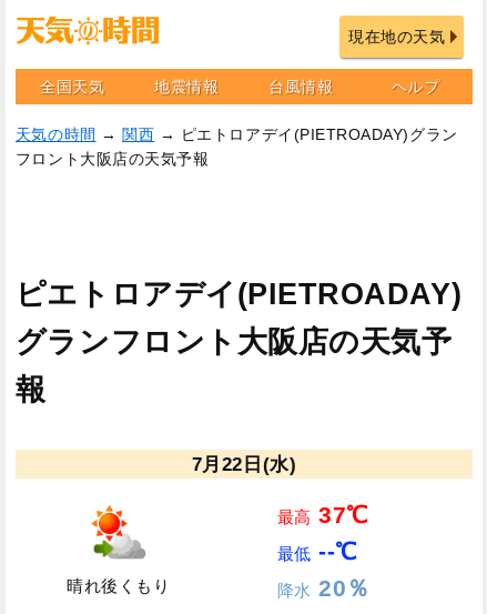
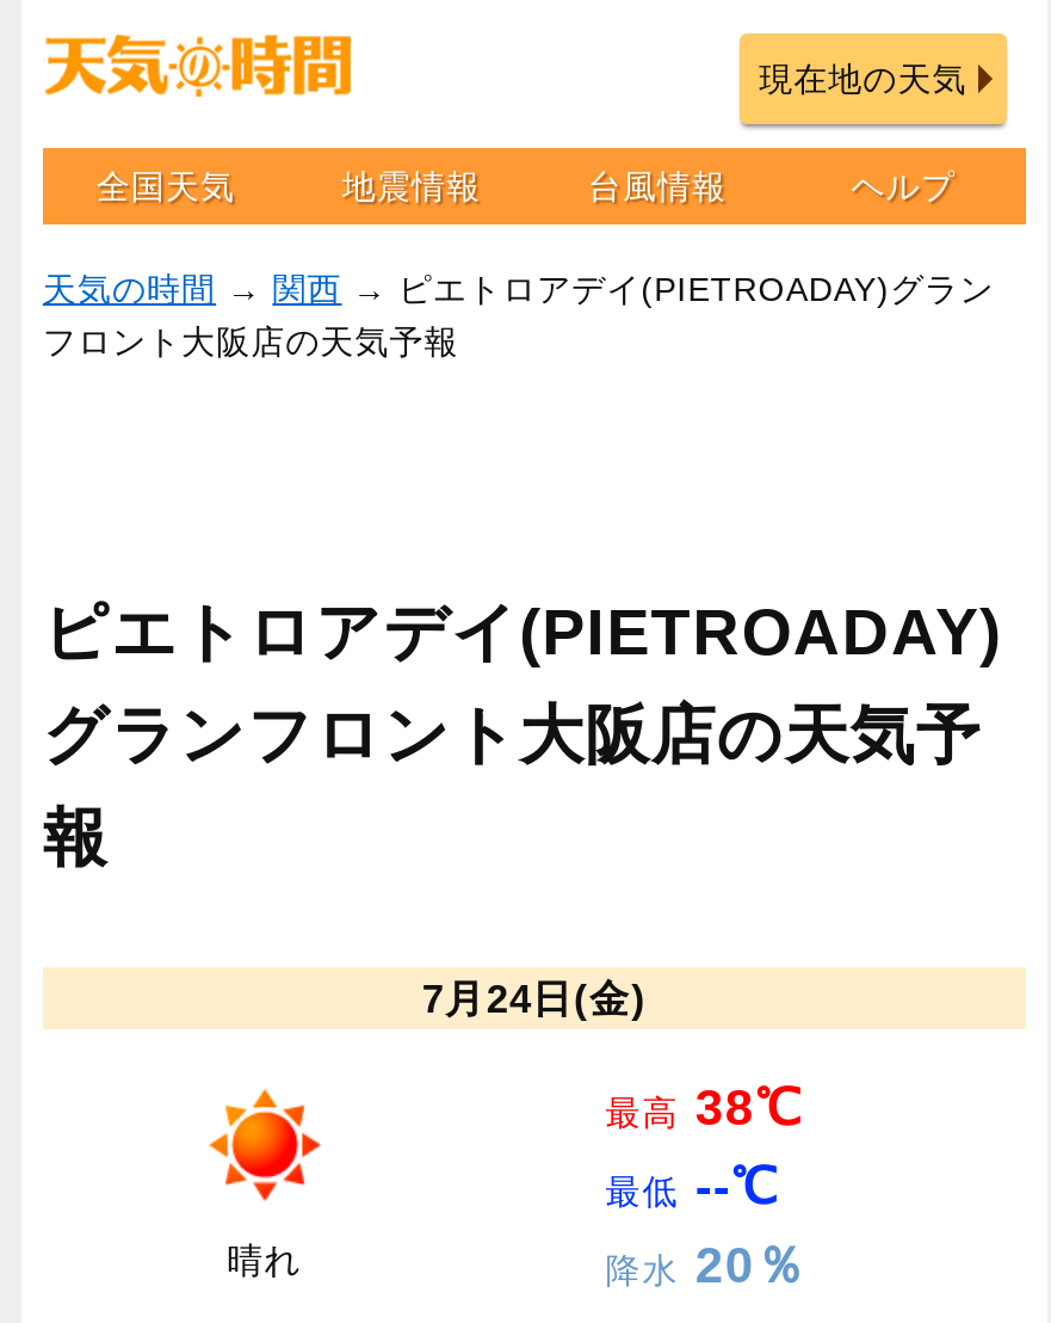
[192,454,296,474] 7月22日(水) -> [422,977,647,1020] 7月24日(金)
[67,505,170,595] [image] | 晴れ後くもり -> [208,1089,322,1280] [image] | 晴れ
[277,502,368,527] 最高37℃ -> [605,1079,801,1134] 最高38℃

